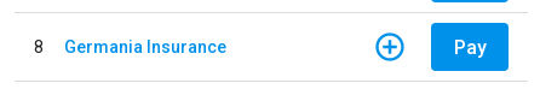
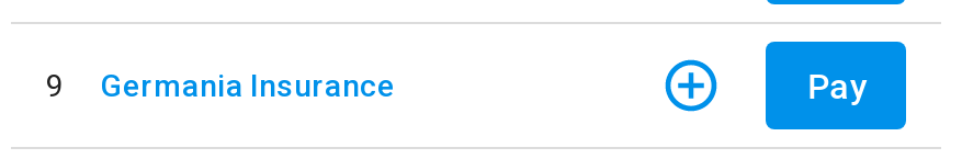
[34,37,226,56] 8 Germania Insurance -> [46,67,395,102] 9 Germania Insurance

